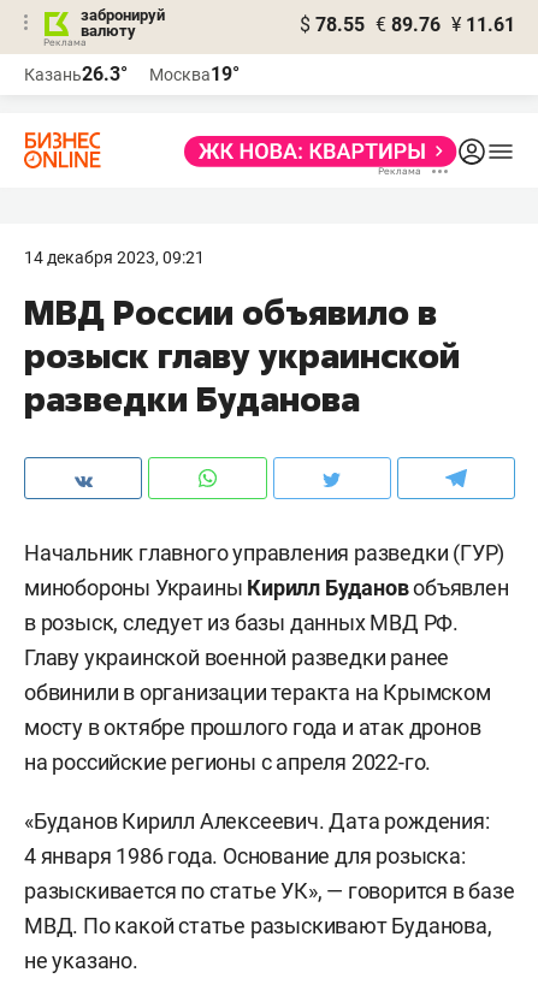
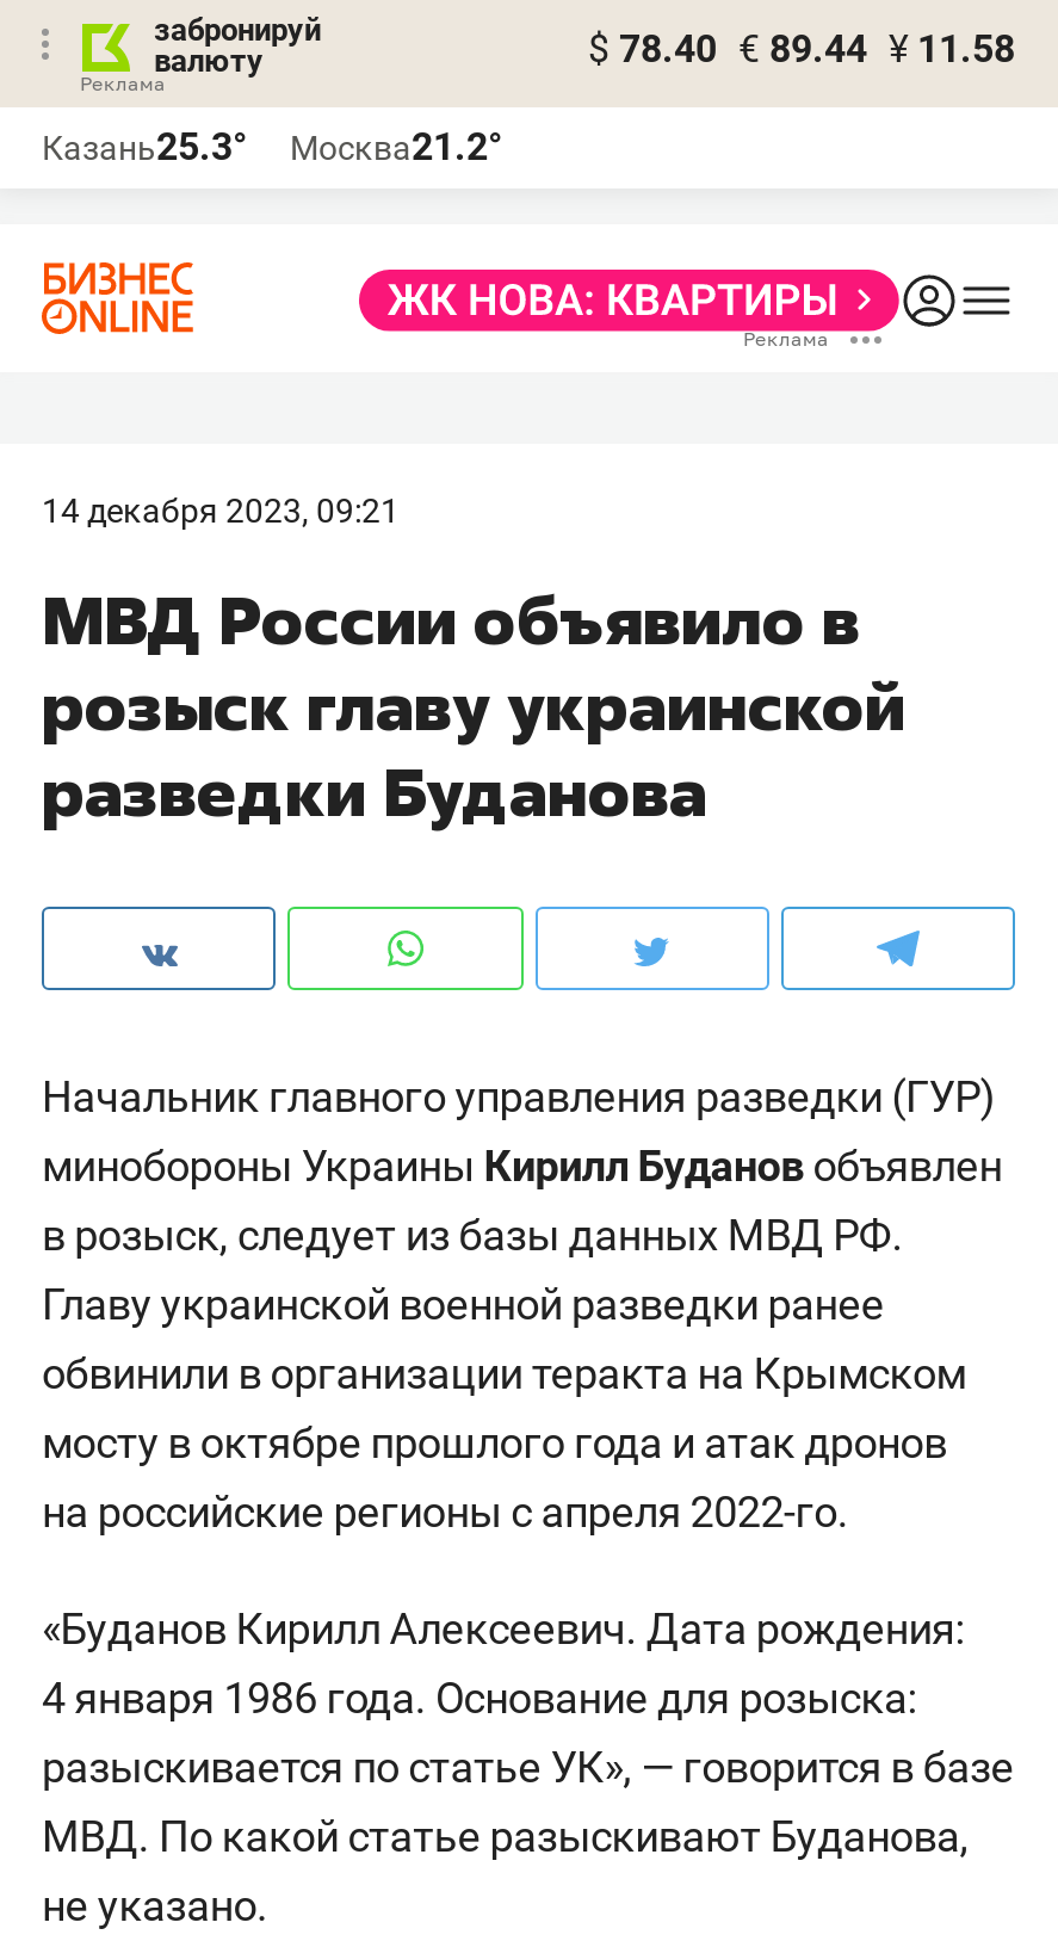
[300,13,515,36] $ 78.55 € 89.76 ¥ 11.61 -> [588,26,1015,72] $ 78.40 € 89.44 ¥ 11.58
[24,63,128,85] Казань26.3° -> [42,124,247,169] Казань25.3°
[149,63,240,85] Москва19° -> [290,124,502,169] Москва21.2°

